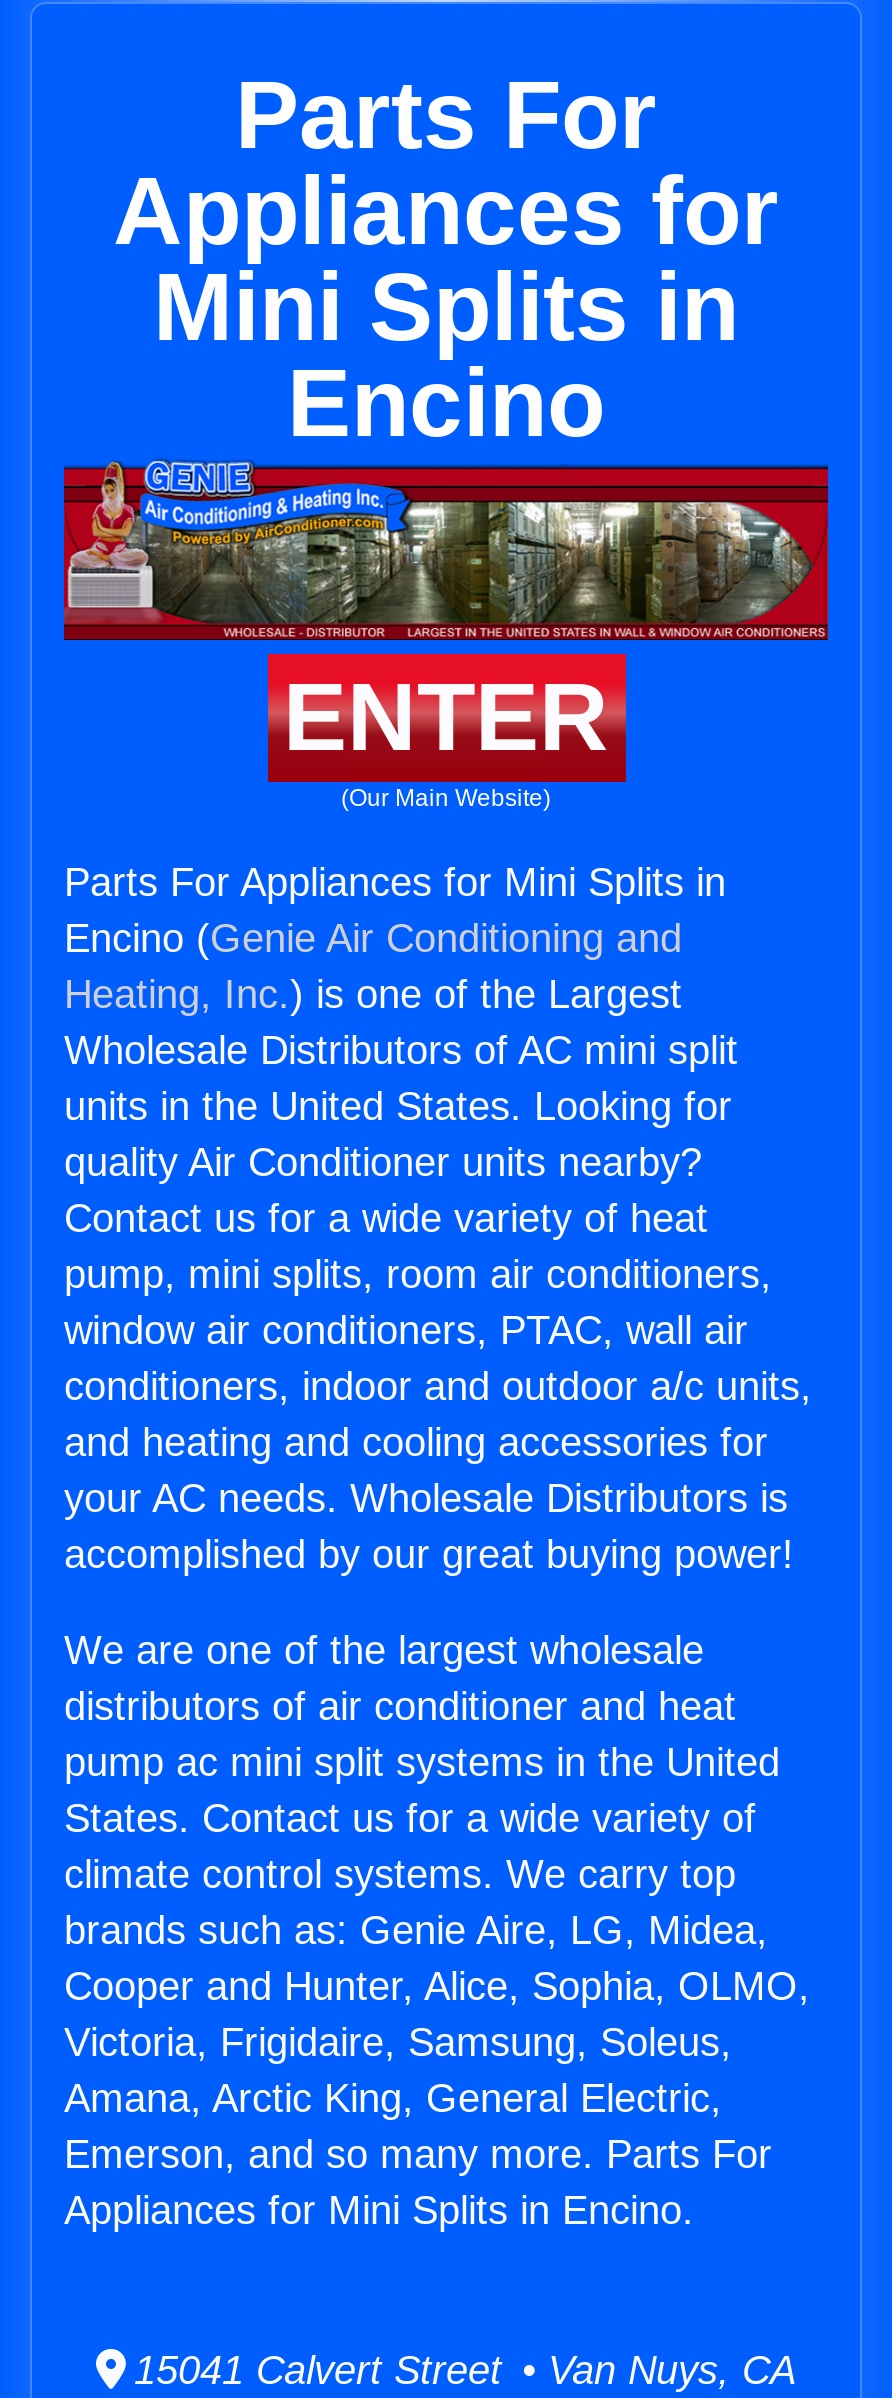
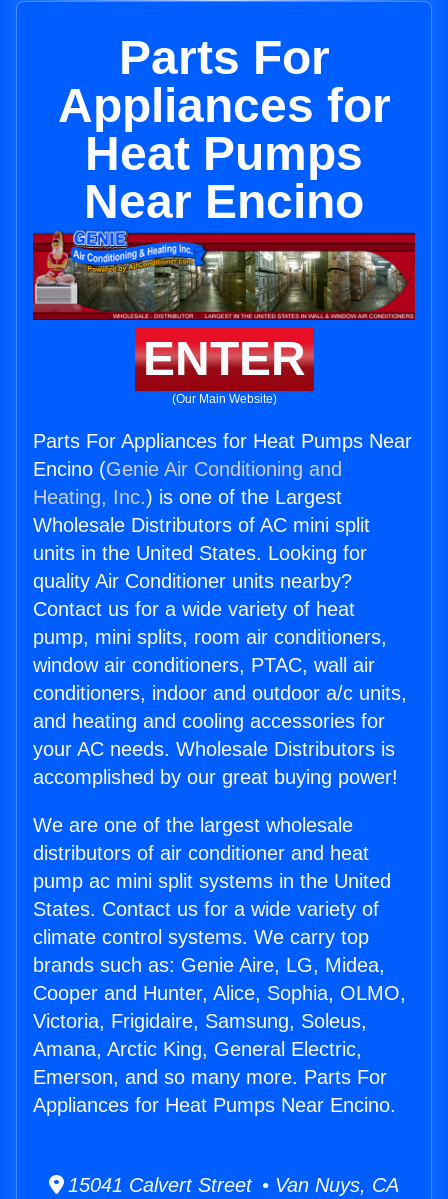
[153,254,739,456] Mini Splits in | Encino -> [84,127,364,228] Heat Pumps | Near Encino
[64,860,726,904] Parts For Appliances for Mini Splits in -> [33,430,412,452] Parts For Appliances for Heat Pumps Near
[64,2188,694,2232] Appliances for Mini Splits in Encino. -> [33,1094,396,1116] Appliances for Heat Pumps Near Encino.

